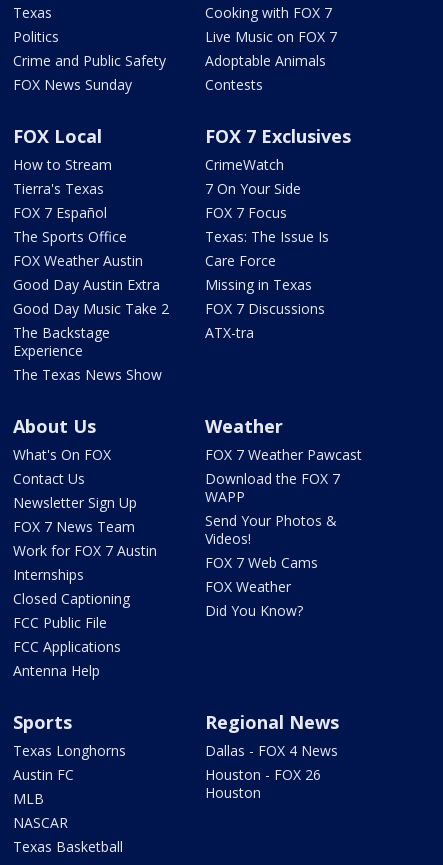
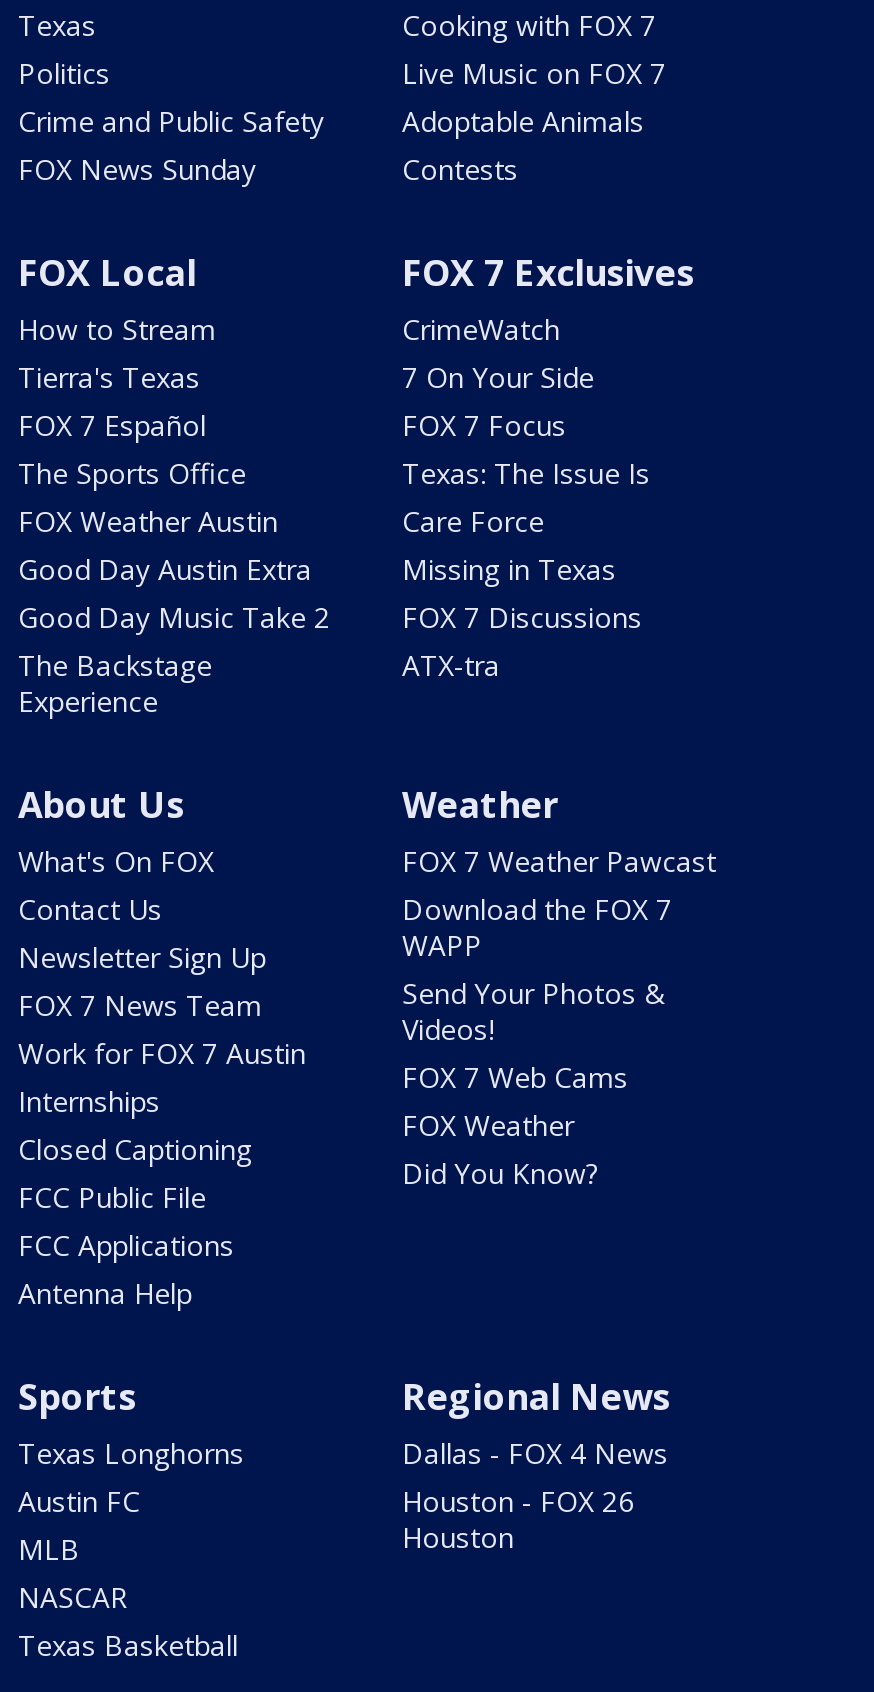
[13,365,162,384] The Texas News Show -> none

